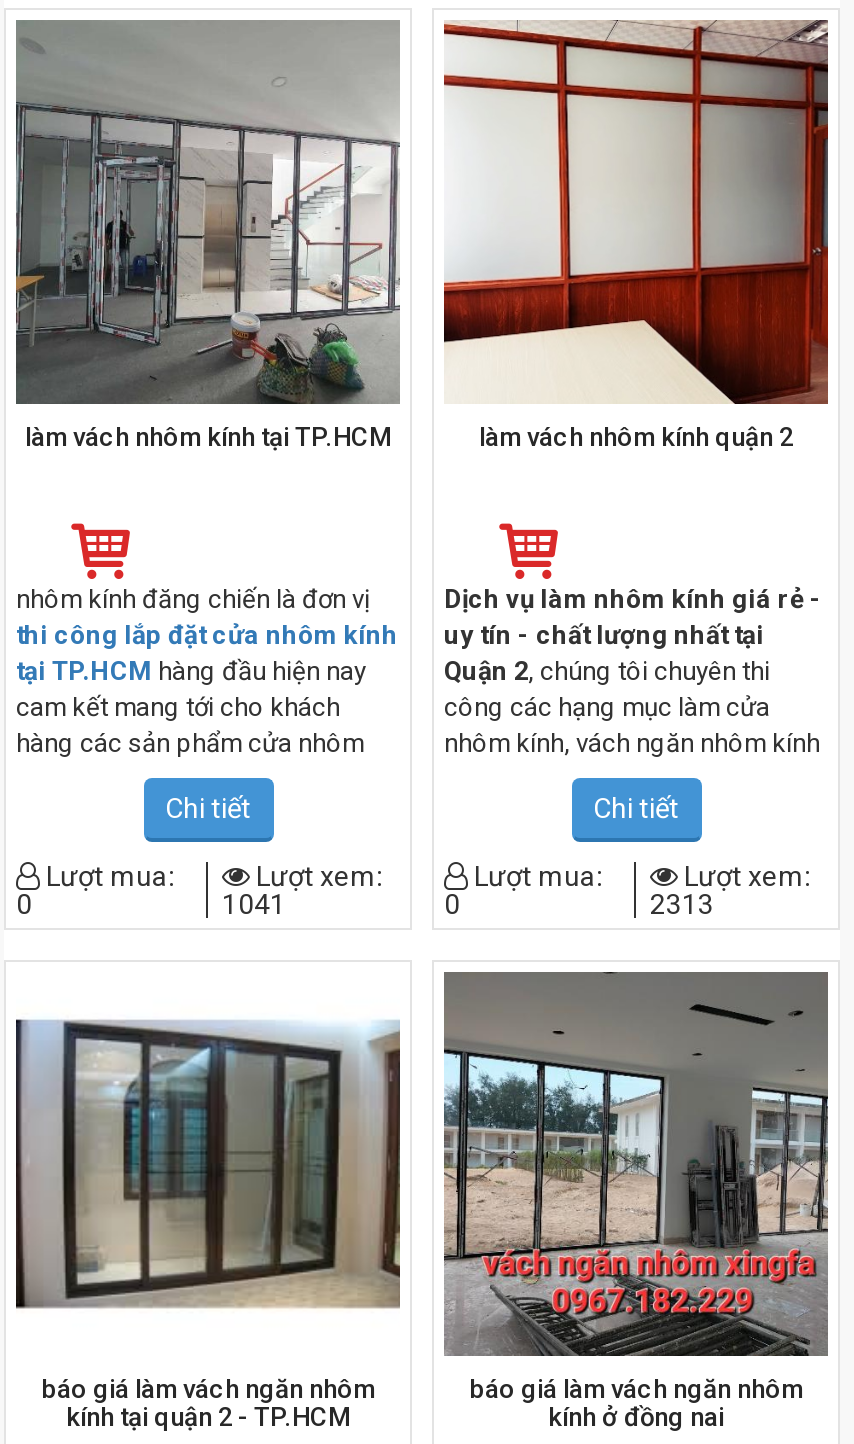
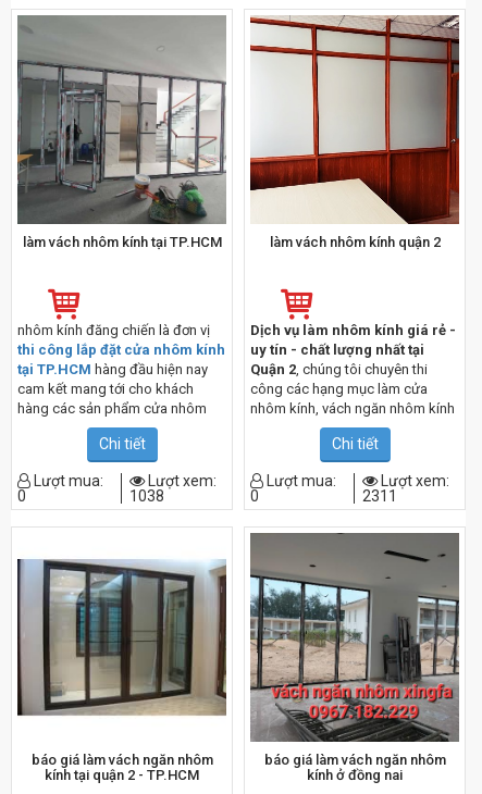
[222,888,286,920] 1041 -> [129,487,164,505] 1038
[650,888,714,920] 2313 -> [362,487,397,505] 2311

